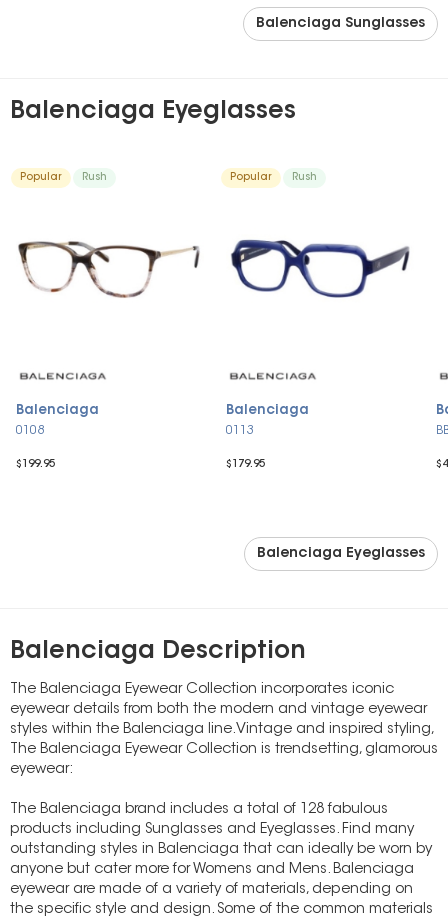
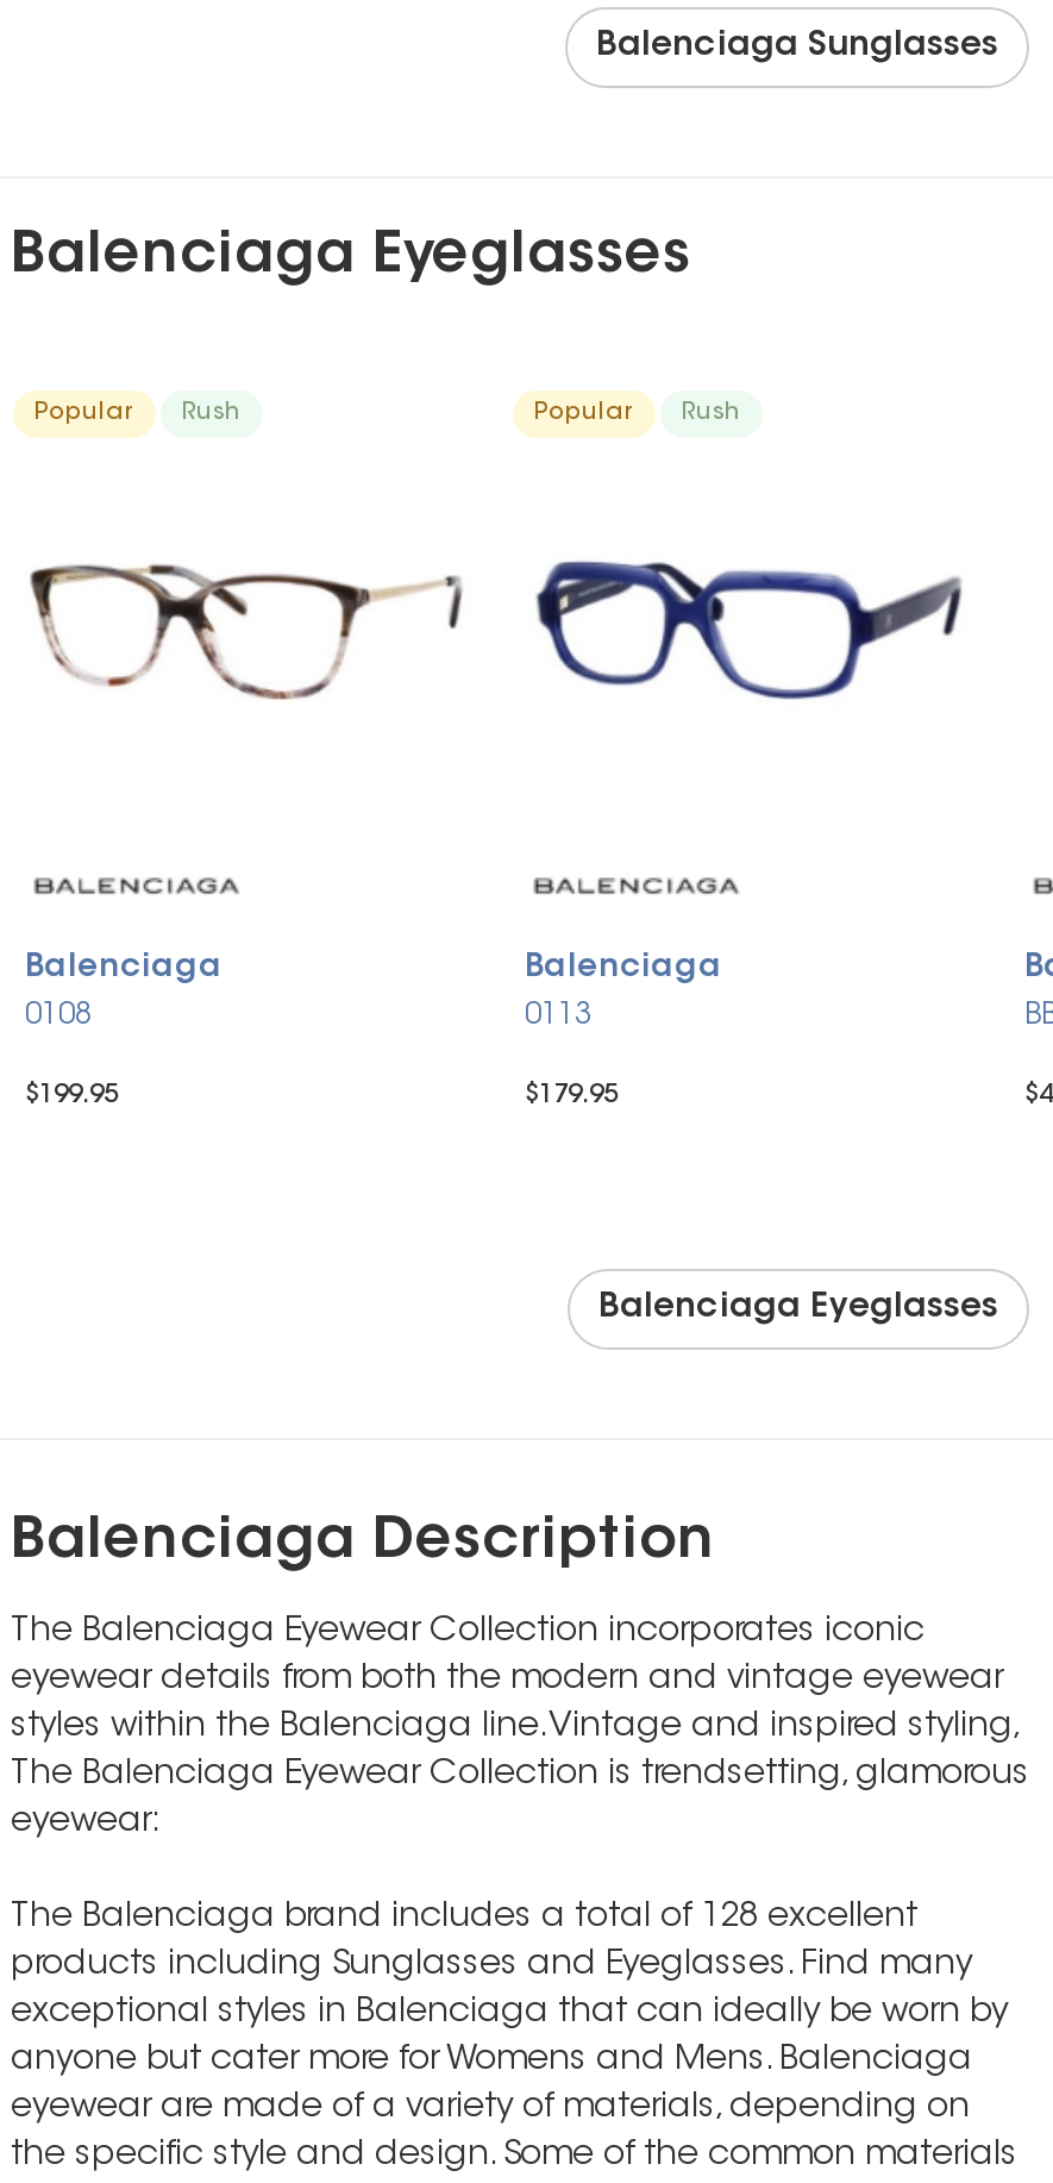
[10,802,388,817] The Balenciaga brand includes a total of 128 fabulous -> [11,1900,917,1936] The Balenciaga brand includes a total of 128 excellent
[10,842,432,857] outstanding styles in Balenciaga that can ideally be worn by -> [11,1995,1008,2031] exceptional styles in Balenciaga that can ideally be worn by

